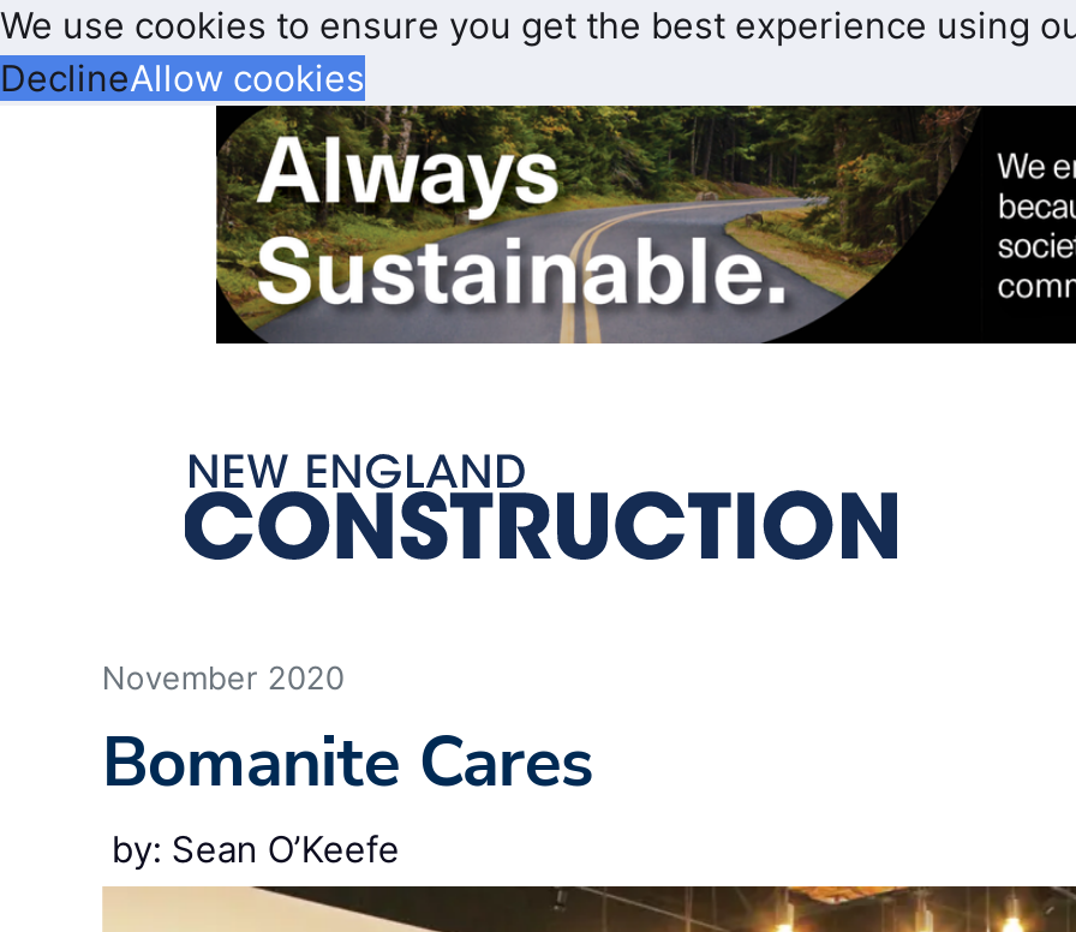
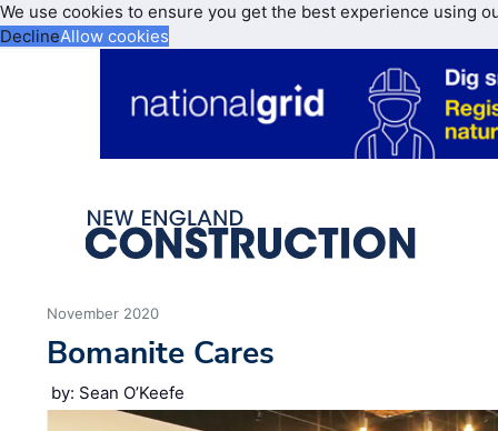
[214,103,1069,346] [image] -> [99,48,495,160] [image]

